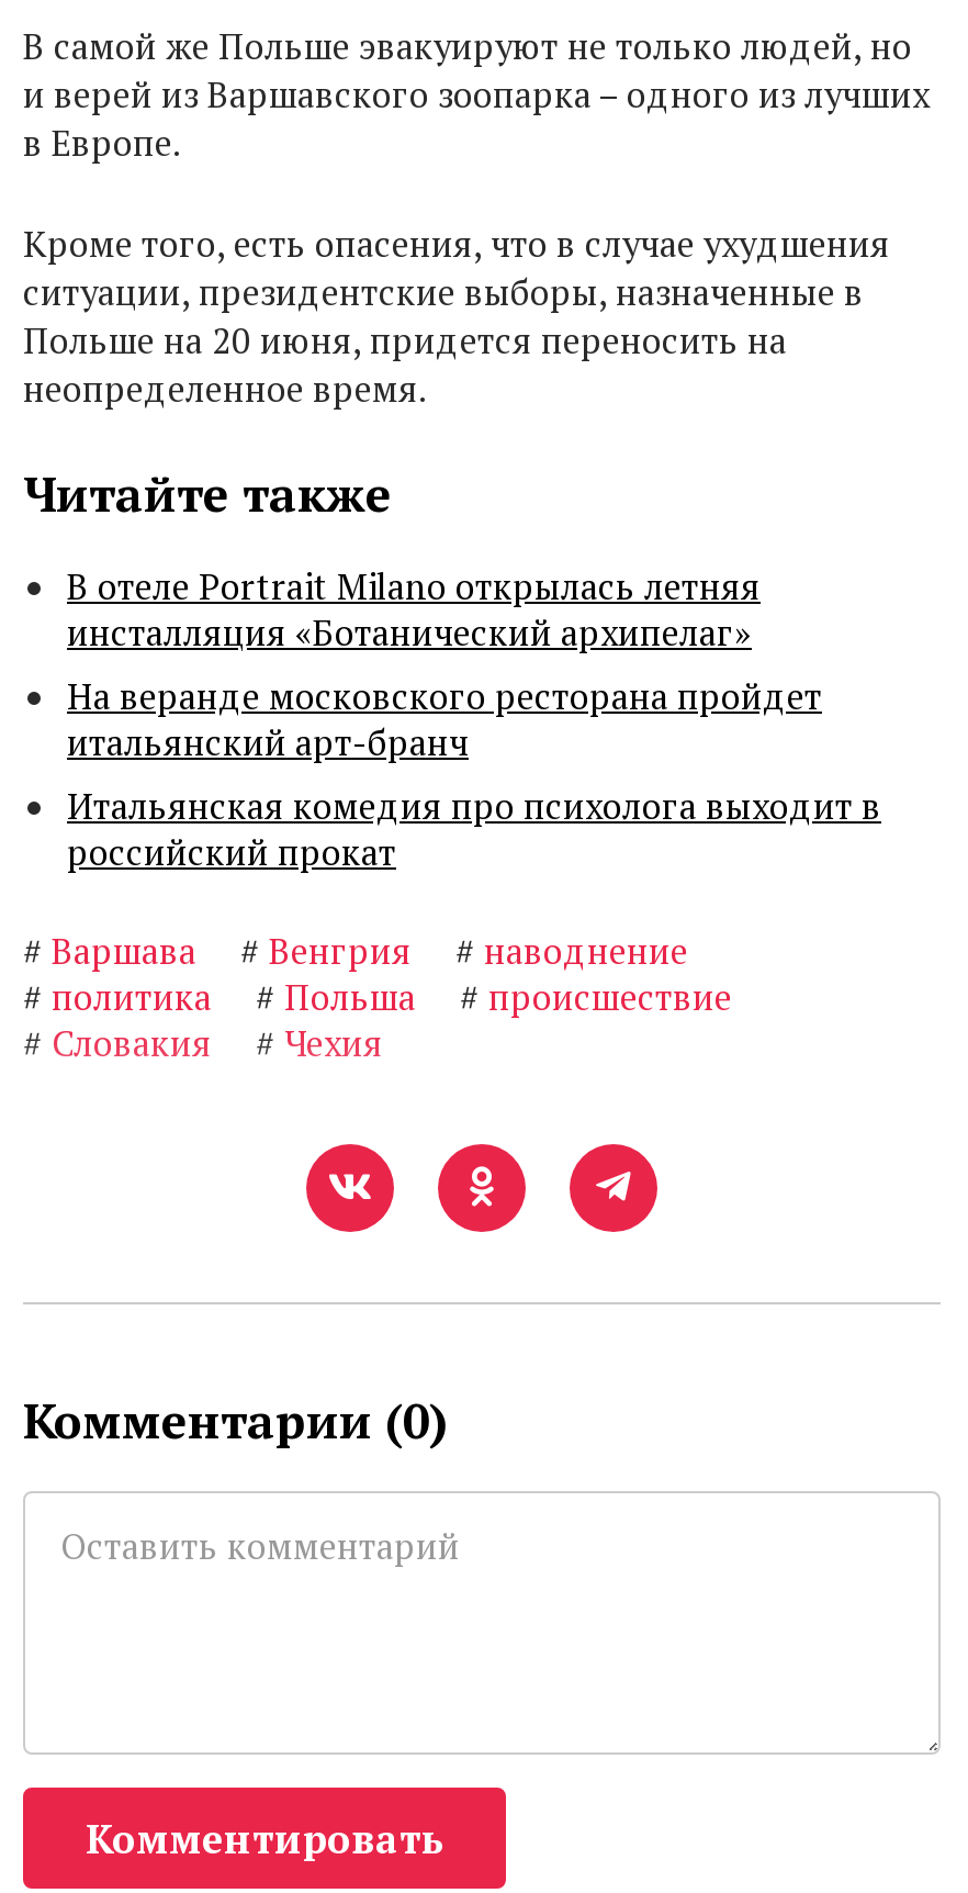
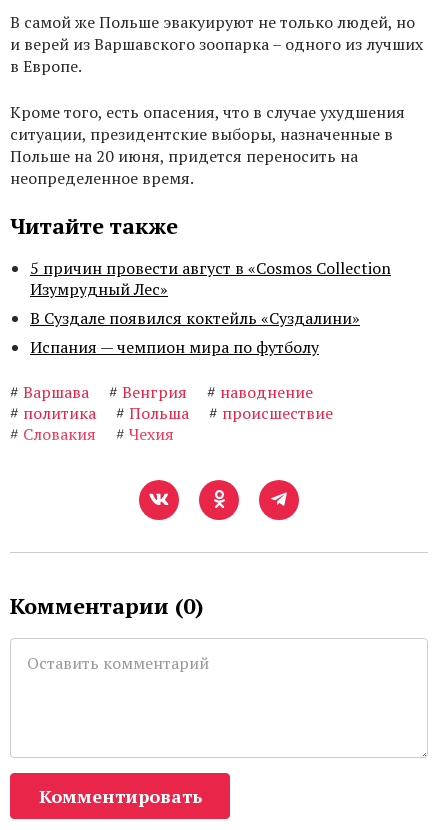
[67,562,881,876] В отеле Portrait Milano открылась летняя | инсталляция «Ботанический архипелаг» | На веранде московского ресторана пройдет | итальянский арт-бранч | Итальянская комедия про психолога выходит в | российский прокат -> [30,257,391,358] 5 причин провести август в «Cosmos Collection | Изумрудный Лес» | В Суздале появился коктейль «Суздалини» | Испания — чемпион мира по футболу

